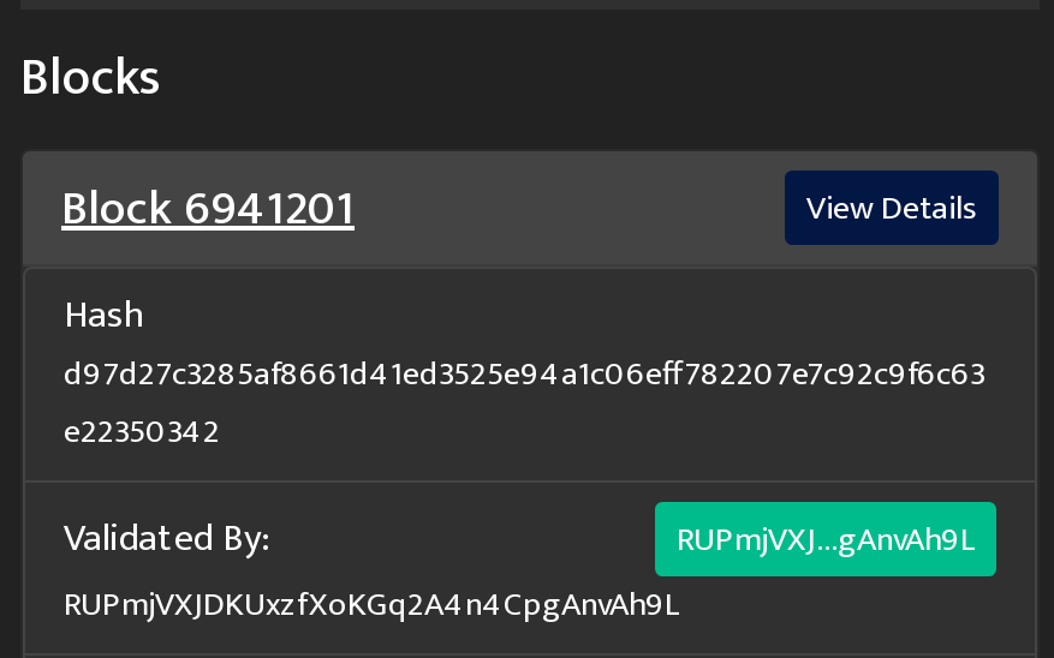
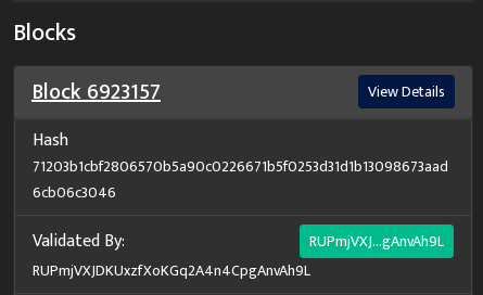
[61,167,355,249] Block6941201 -> [31,73,161,110] Block6923157
[64,346,984,459] d97d27c3285af8661d41ed3525e94a1c06eff782207e7c92c9f6c63 | e22350342 -> [33,154,448,205] 71203b1cbf2806570b5a90c0226671b5f0253d31d1b13098673aad | 6cb06c3046

